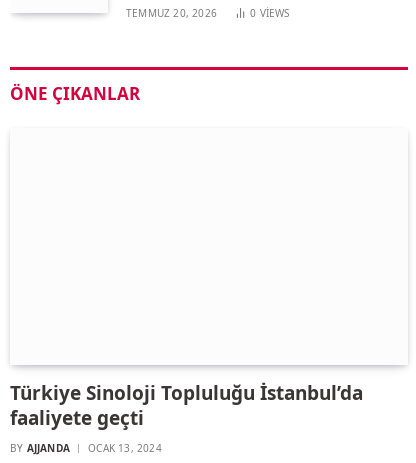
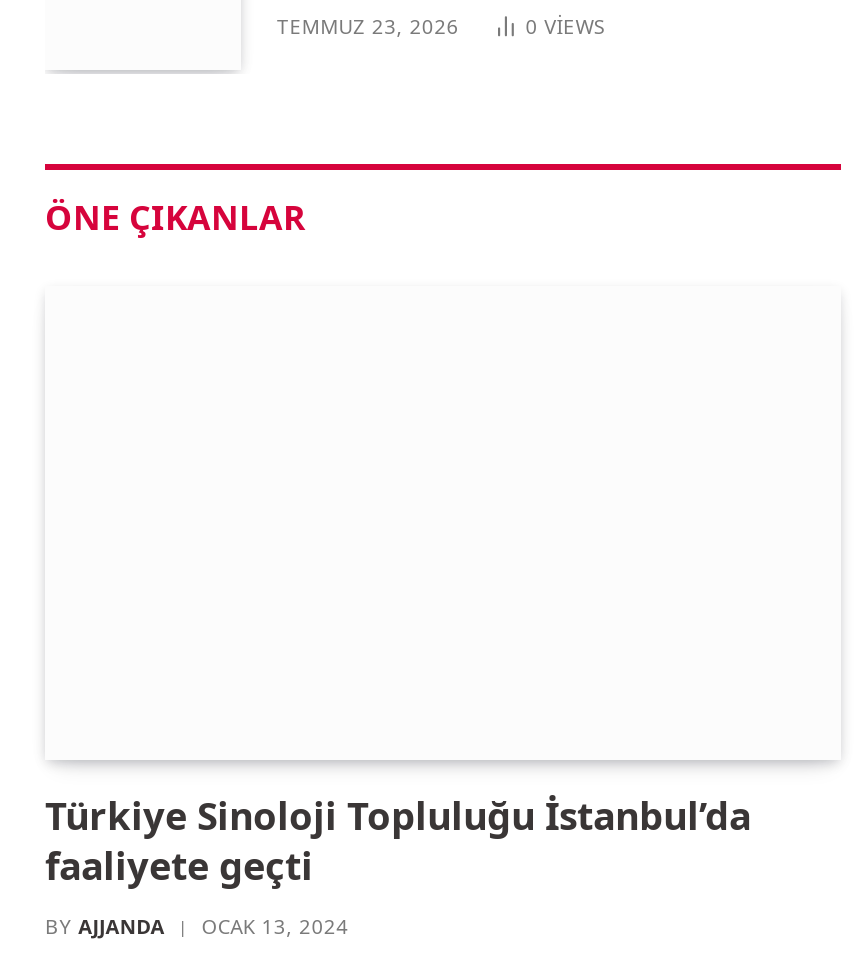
[126,6,217,20] TEMMUZ 20, 2026 -> [277,12,459,40] TEMMUZ 23, 2026

